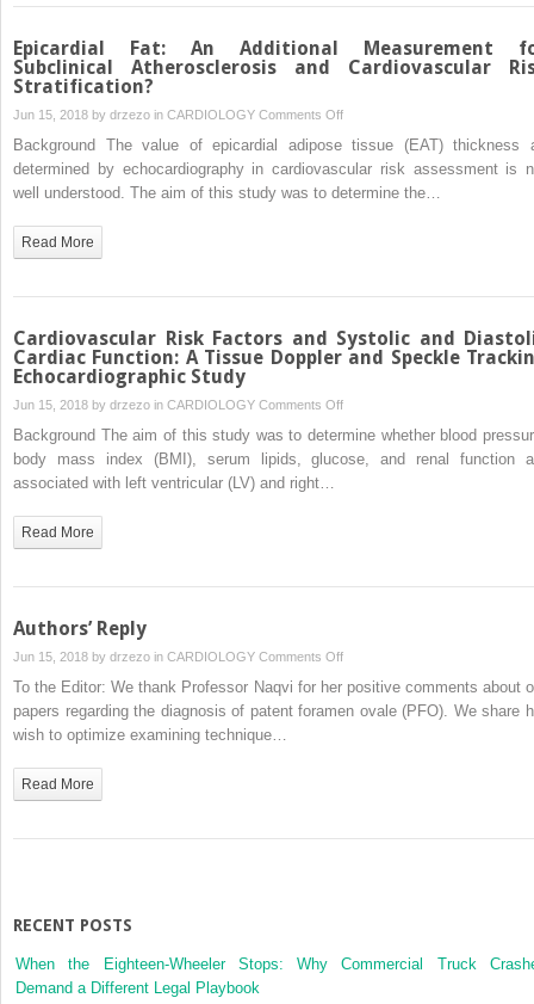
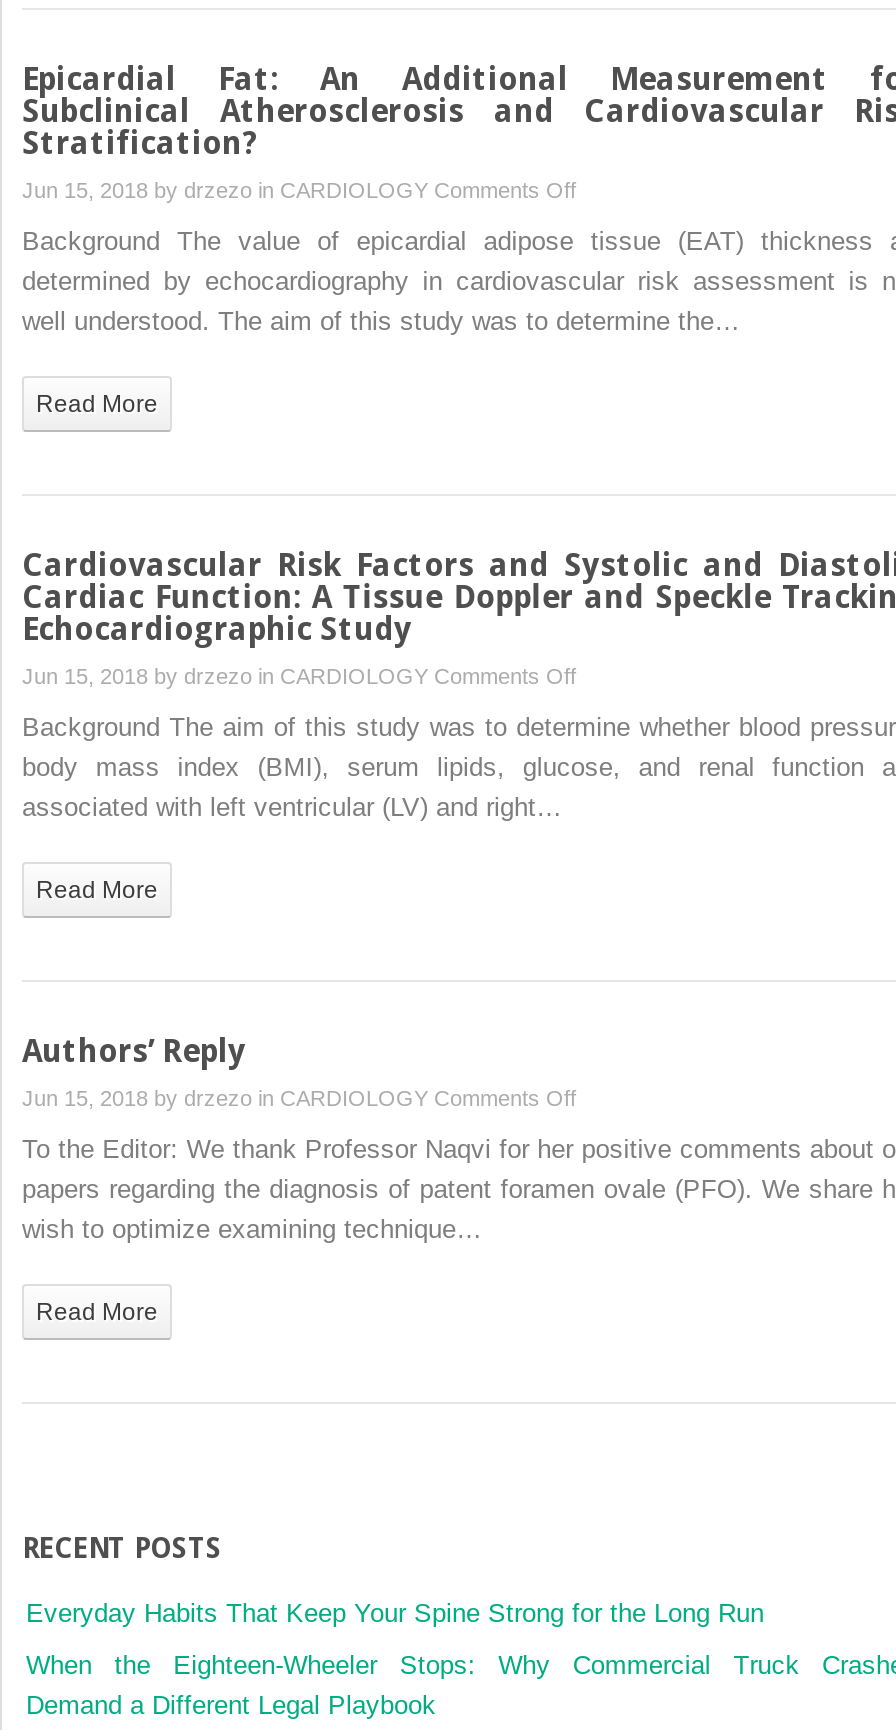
none -> [26,1598,772,1628] Everyday Habits That Keep Your Spine Strong for the Long Run

